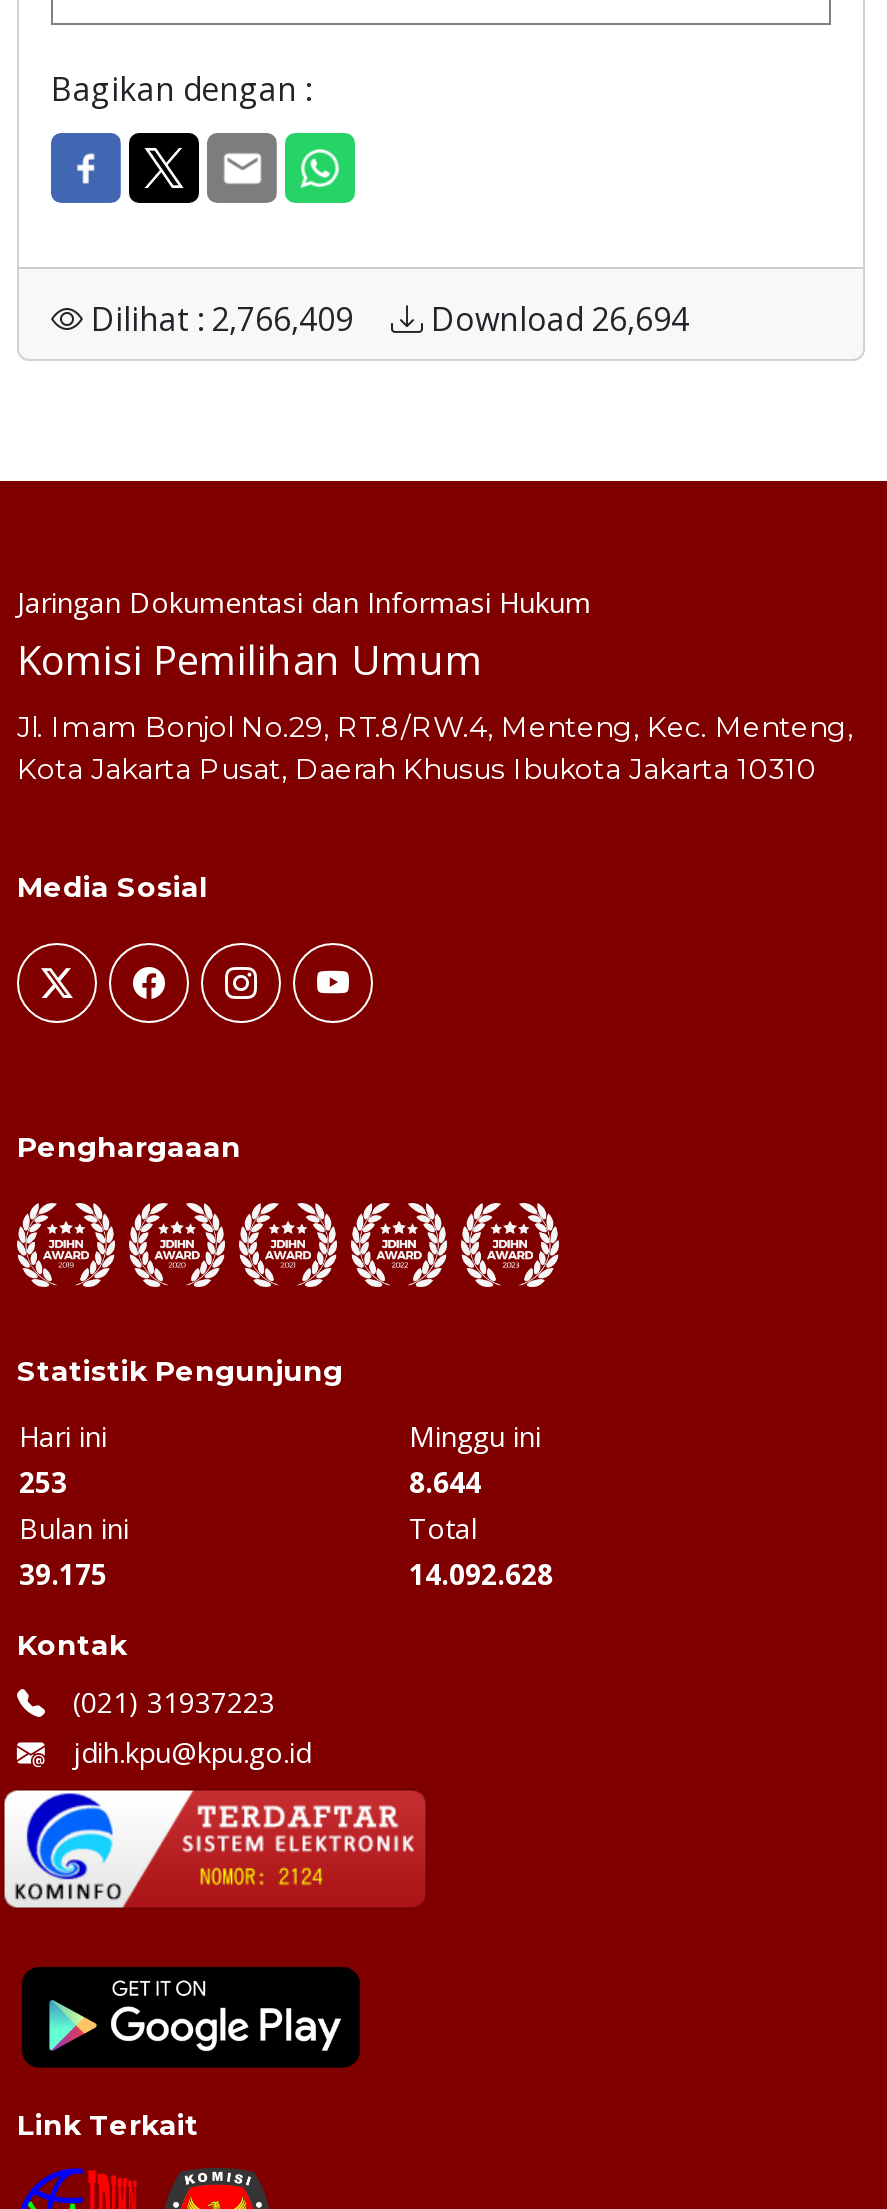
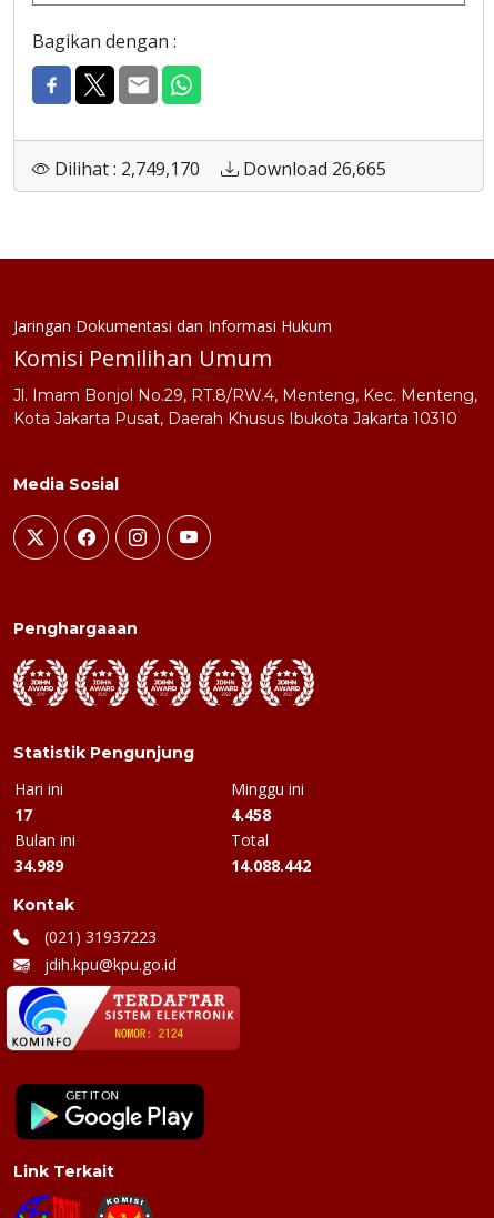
[83,297,361,341] Dilihat : 2,766,409 -> [50,157,204,181] Dilihat : 2,749,170
[423,297,689,341] Download 26,694 -> [239,157,386,181] Download 26,665
[19,1463,67,1501] 253 -> [14,804,32,825] 17
[409,1463,481,1501] 8.644 -> [231,804,271,825] 4.458
[19,1555,107,1593] 39.175 -> [14,855,63,876] 34.989
[409,1555,553,1593] 14.092.628 -> [231,855,311,876] 14.088.442

